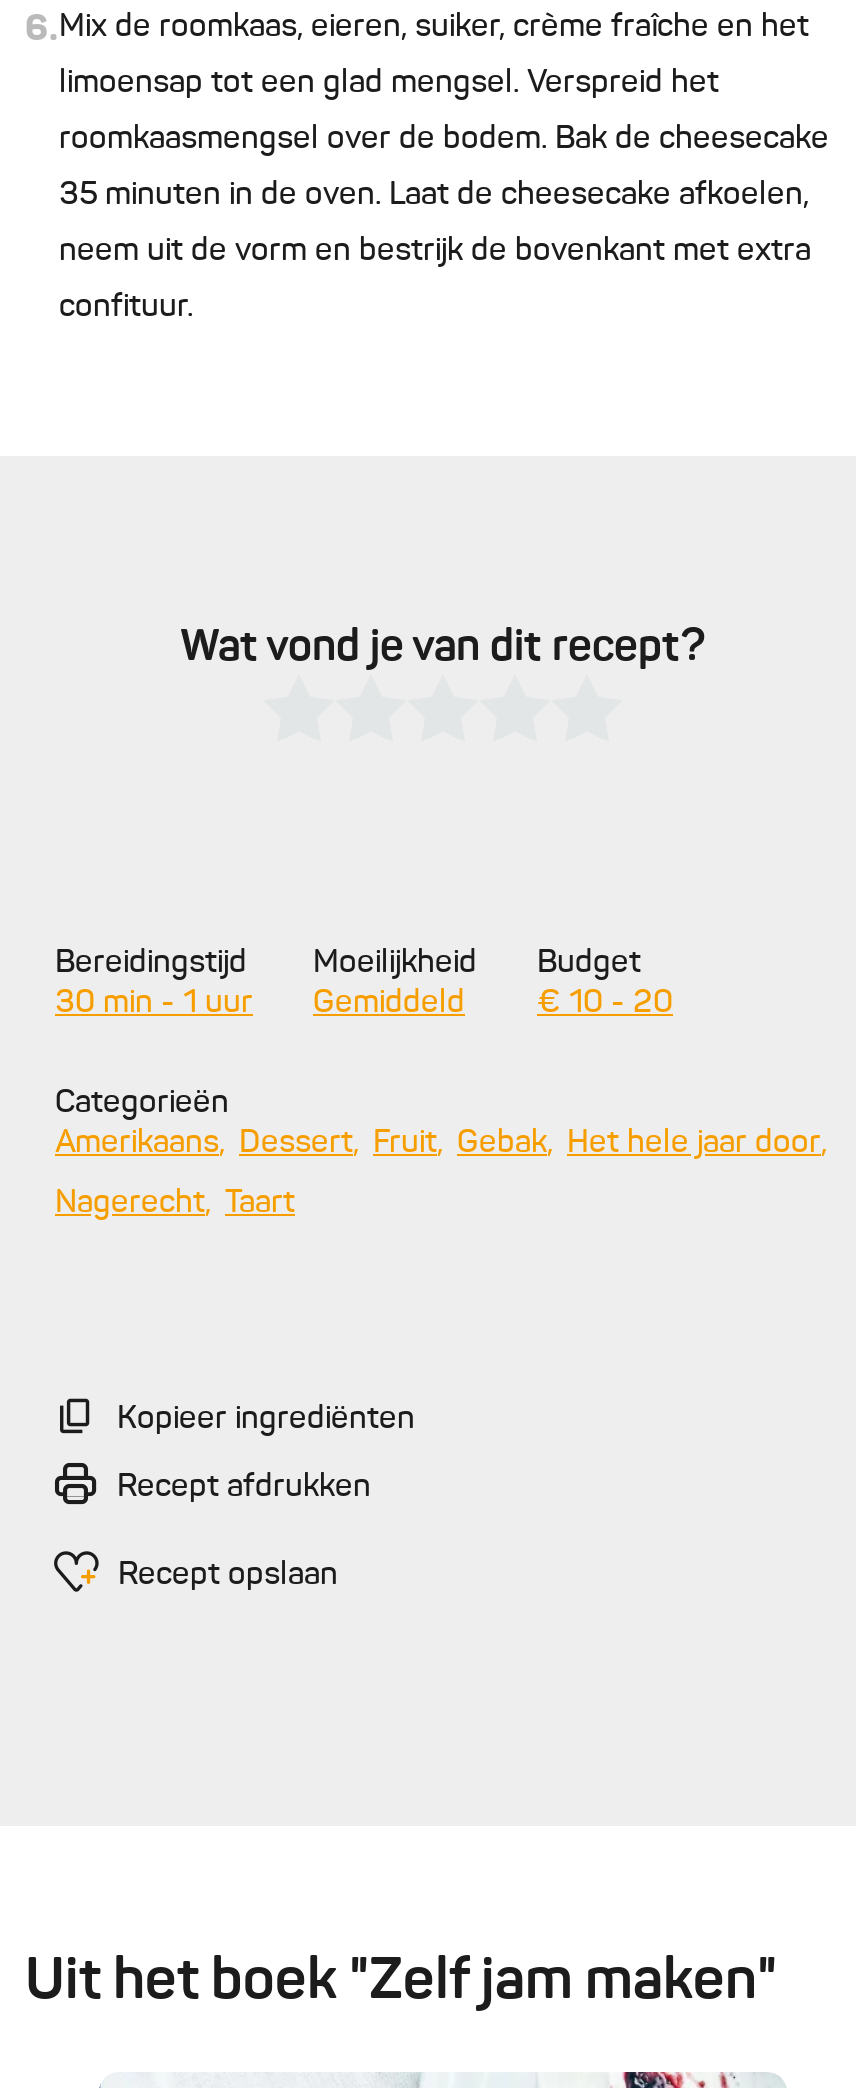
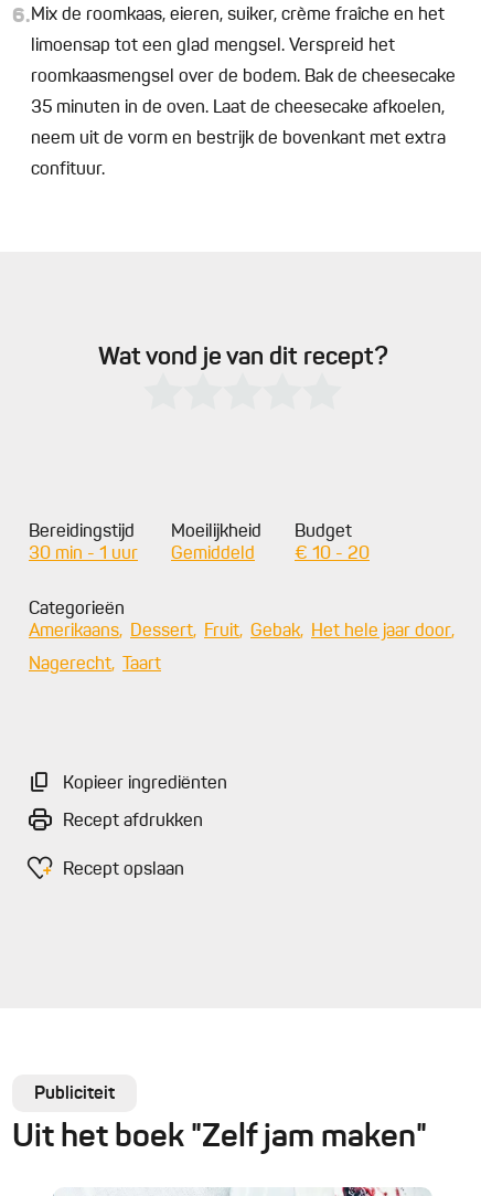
none -> [34,1086,115,1104] Publiciteit

